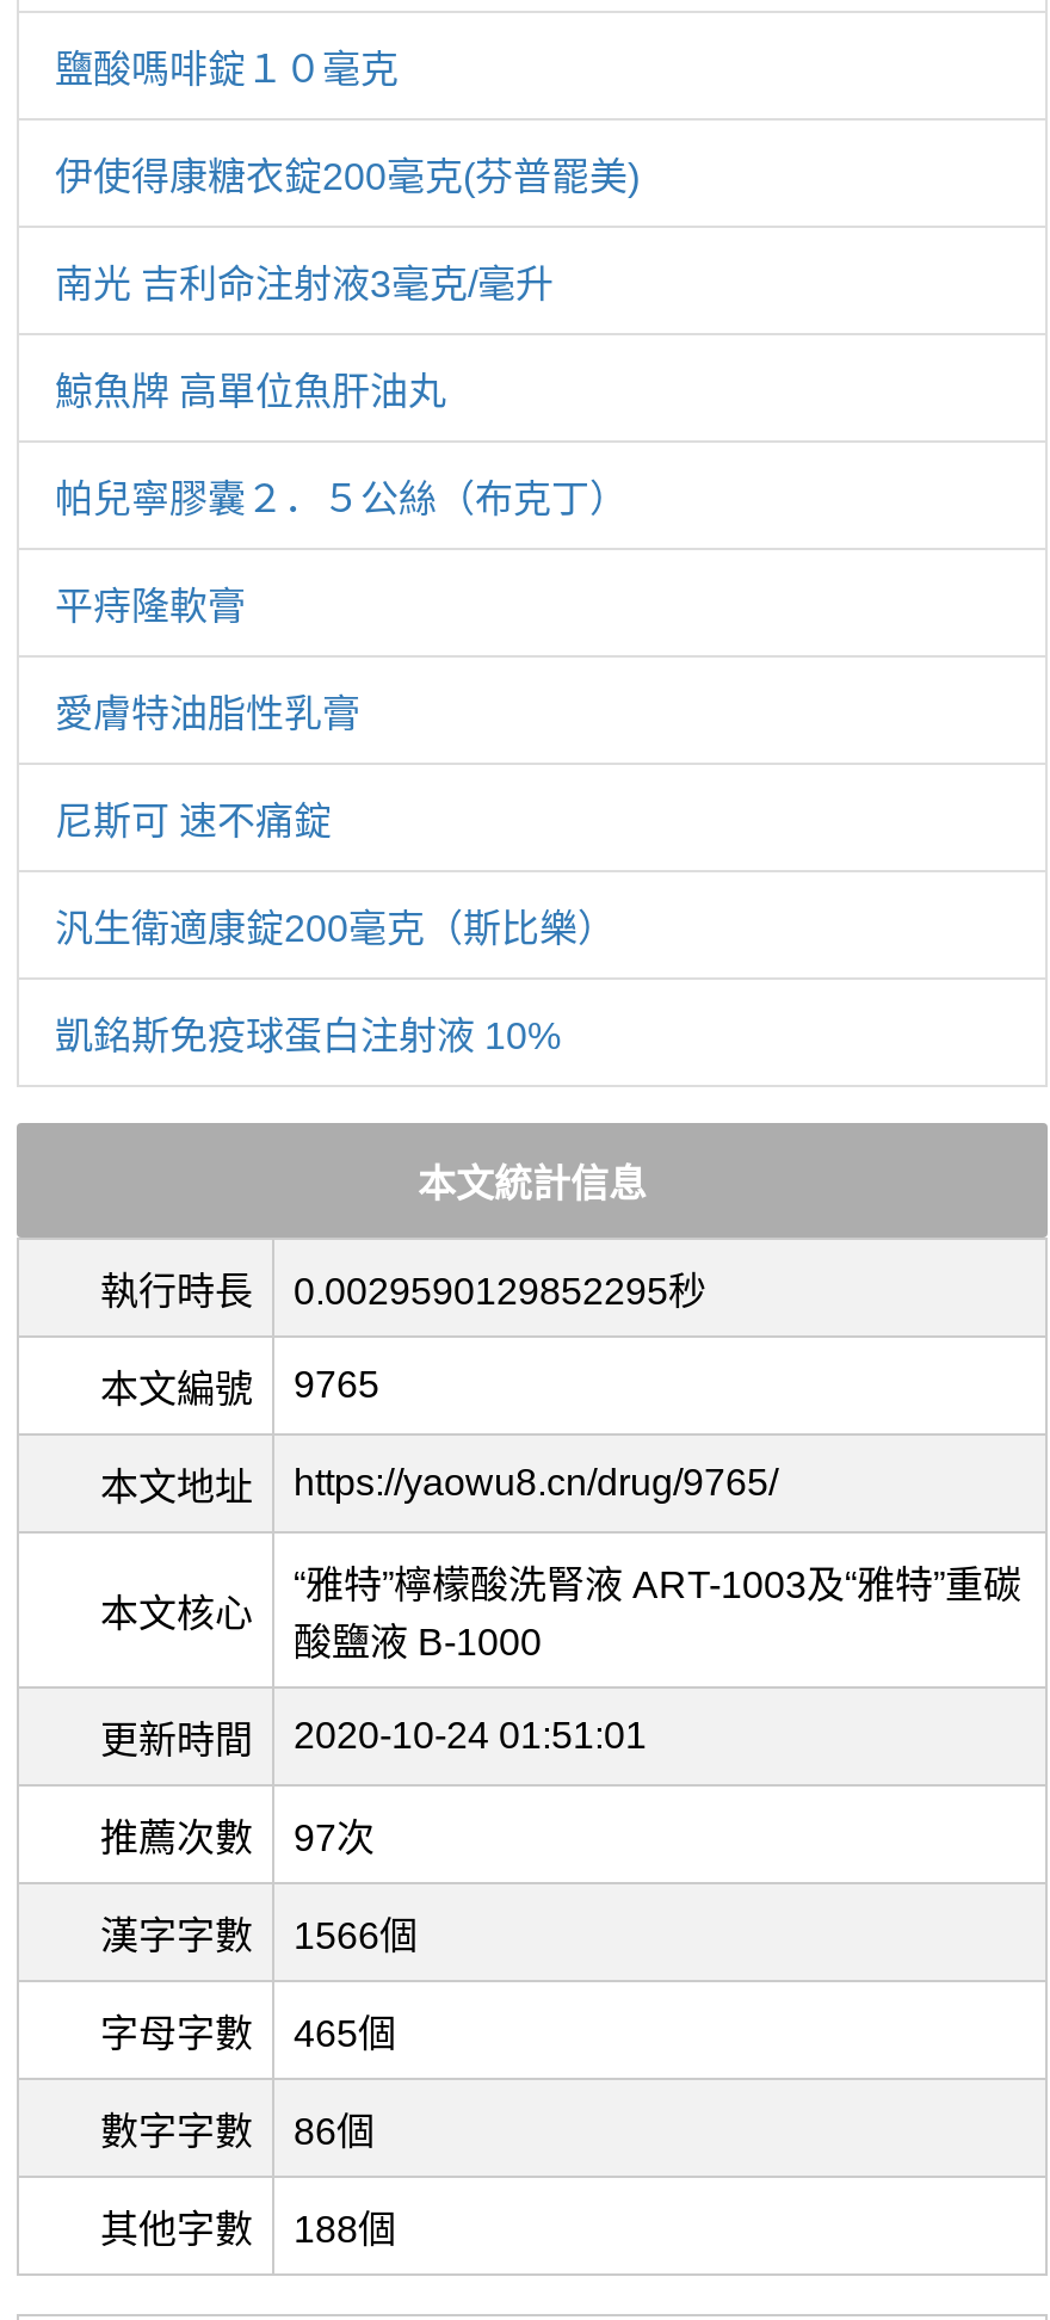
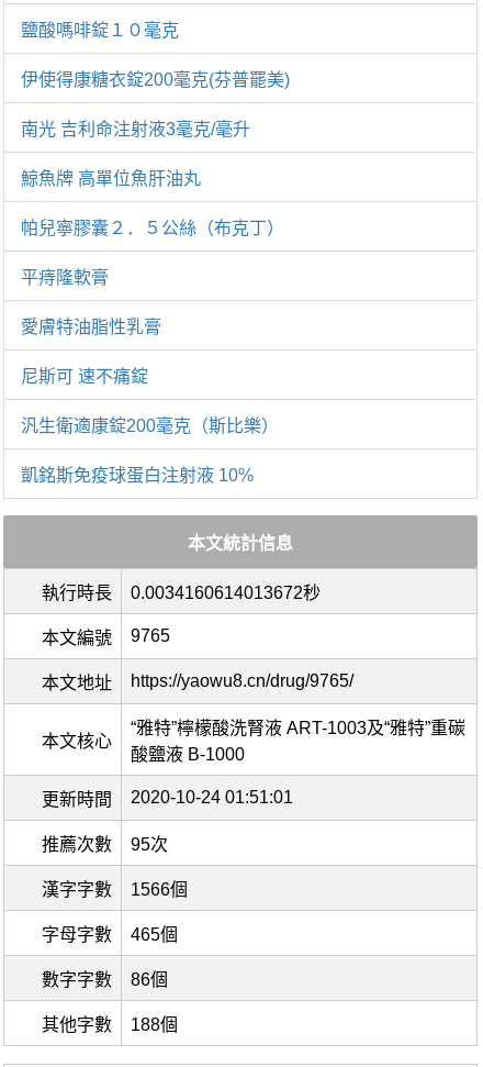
[100,1270,706,1311] 執行時長 0.0029590129852295秒 -> [42,583,321,602] 執行時長 0.0034160614013672秒
[100,1817,375,1857] 推薦次數 97次 -> [42,835,168,853] 推薦次數 95次

